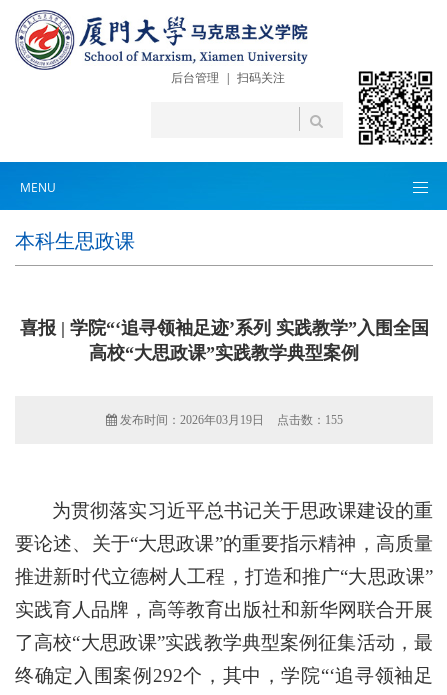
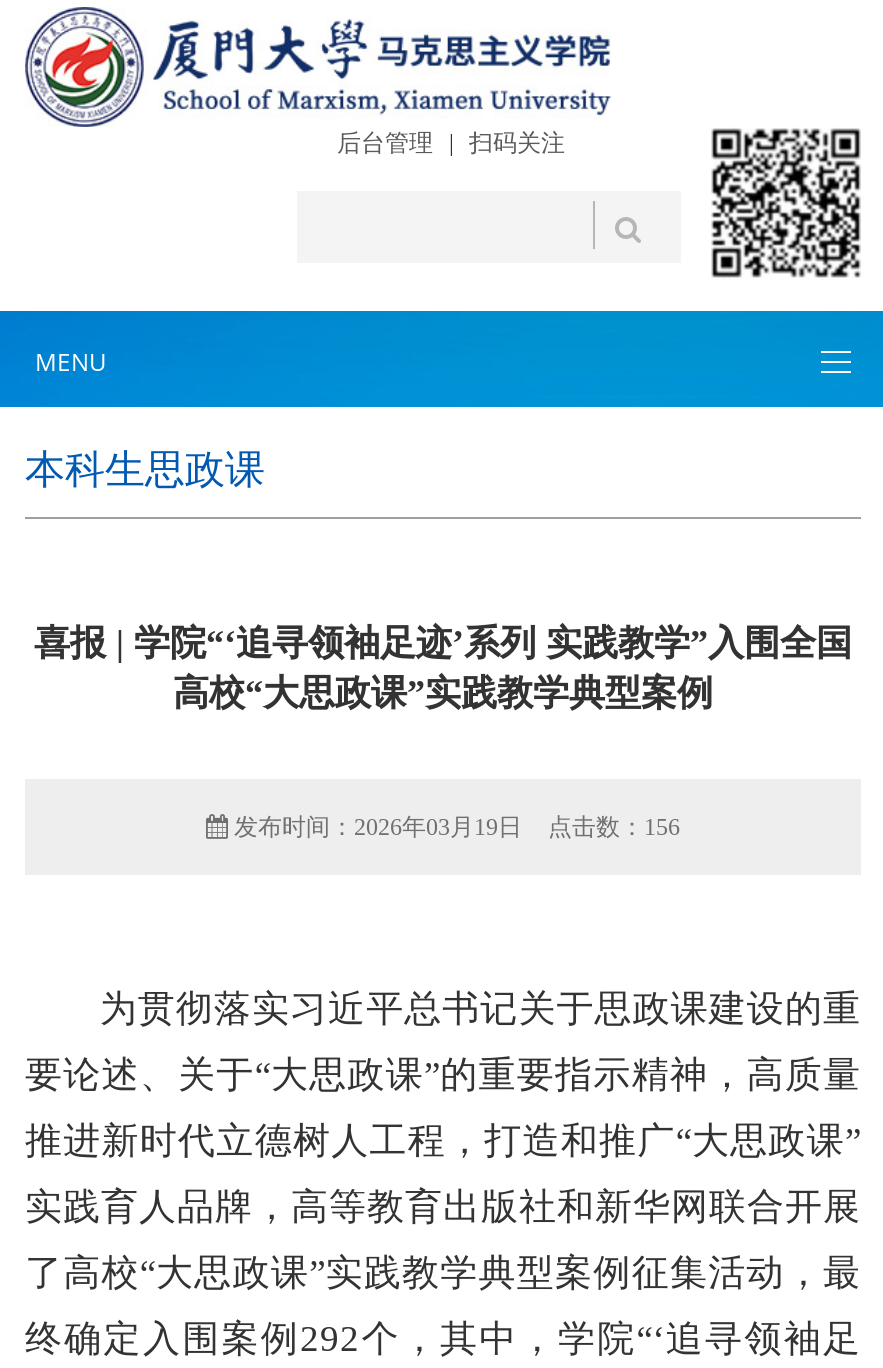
[116,413,342,427] 发布时间：2026年03月19日 点击数：155 -> [228,813,680,841] 发布时间：2026年03月19日 点击数：156

